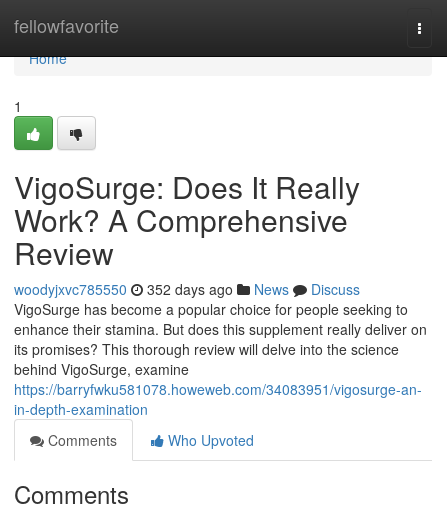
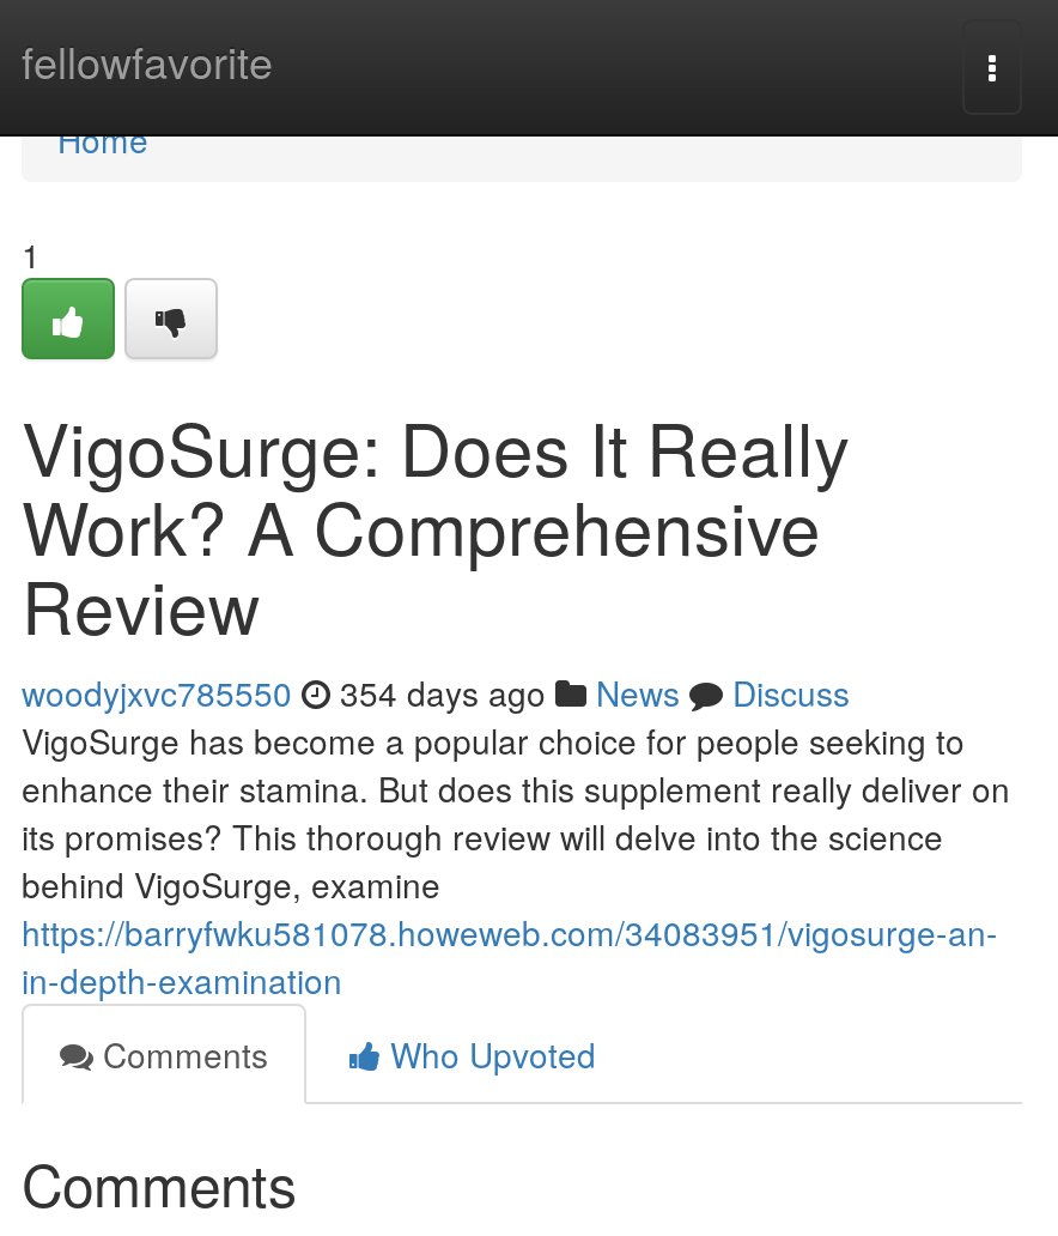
[14,279,360,299] woodyjxvc785550 352 days ago News Discuss -> [22,668,850,716] woodyjxvc785550 354 days ago News Discuss

